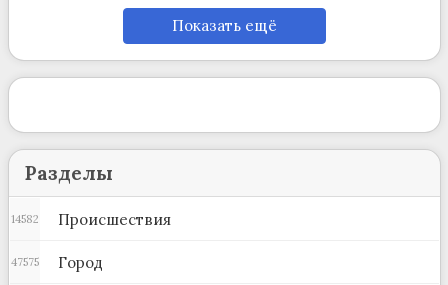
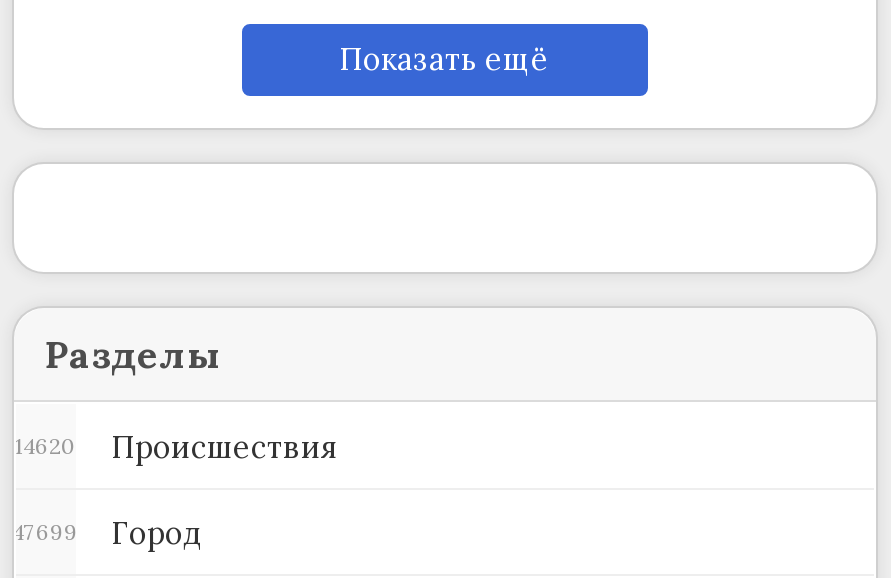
[10,209,170,228] 14582 Происшествия -> [15,427,337,465] 14620 Происшествия
[10,252,102,271] 47575 Город -> [12,513,201,551] 47699 Город

